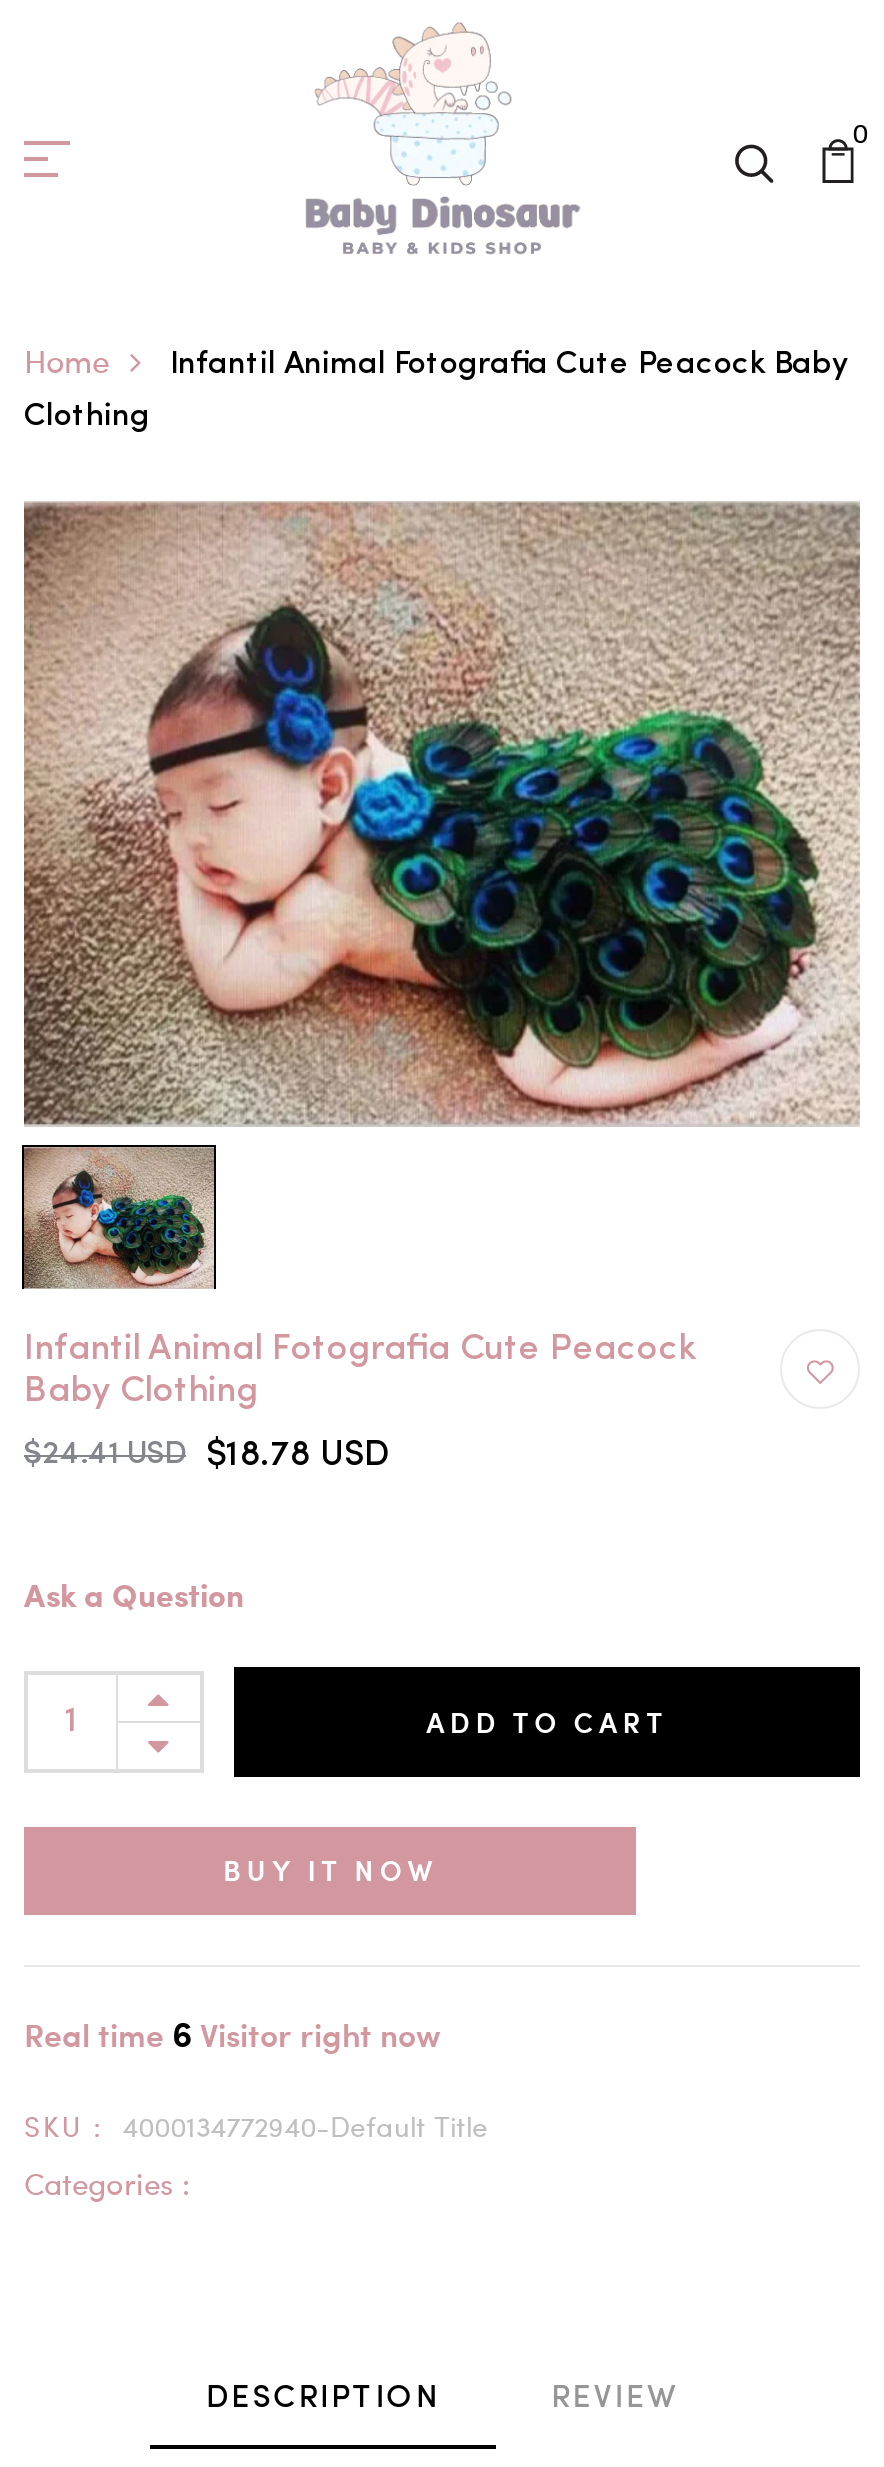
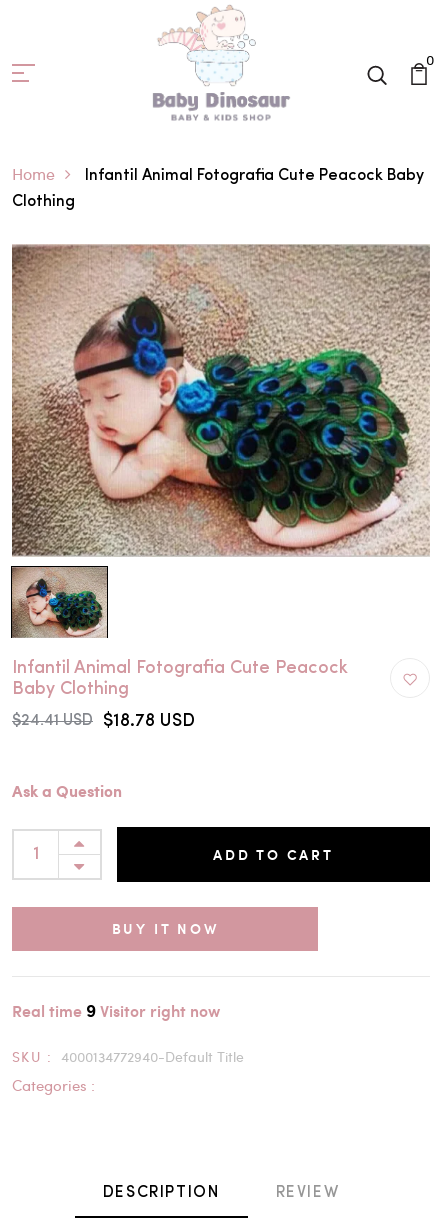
[24,2007,440,2059] Real time 6 Visitor right now -> [12,997,220,1023] Real time 9 Visitor right now

